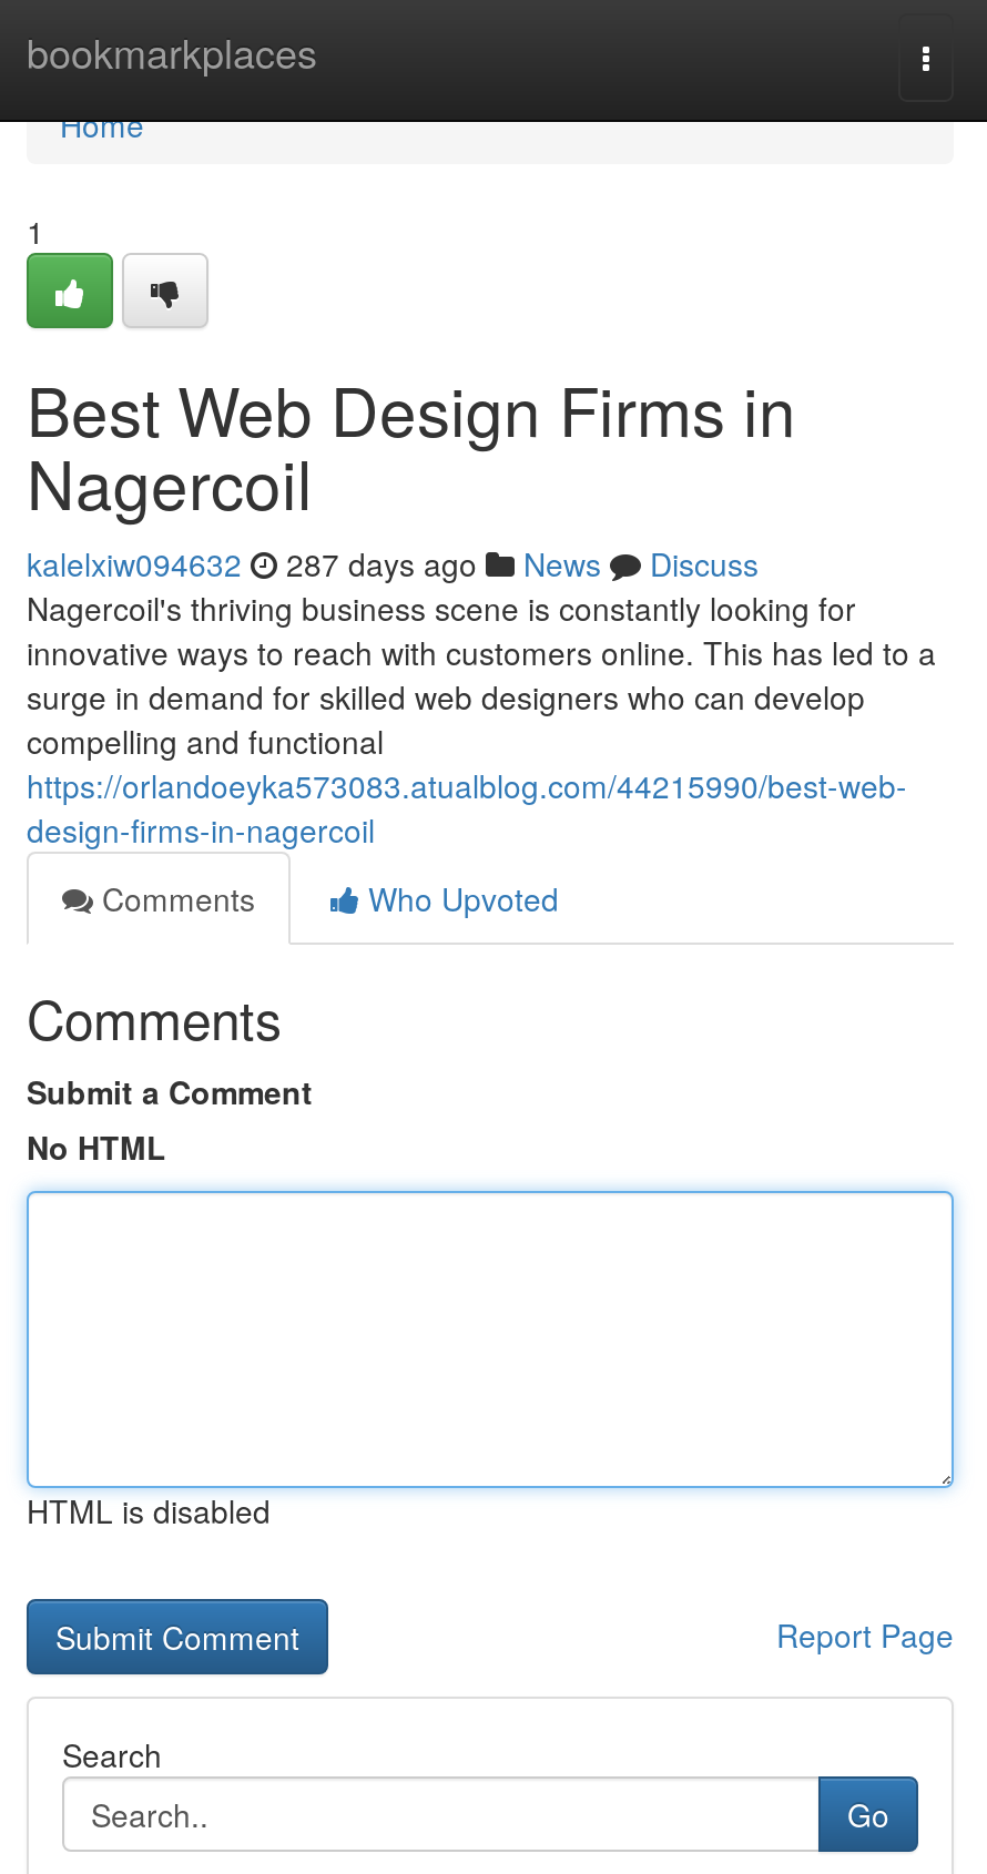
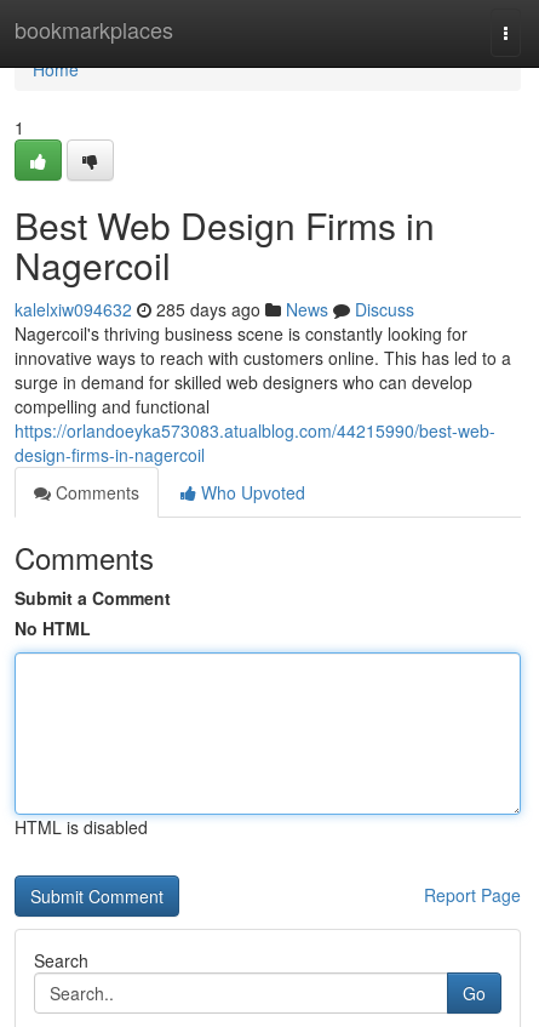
[27,541,759,585] kalelxiw094632 287 days ago News Discuss -> [15,297,414,321] kalelxiw094632 285 days ago News Discuss

